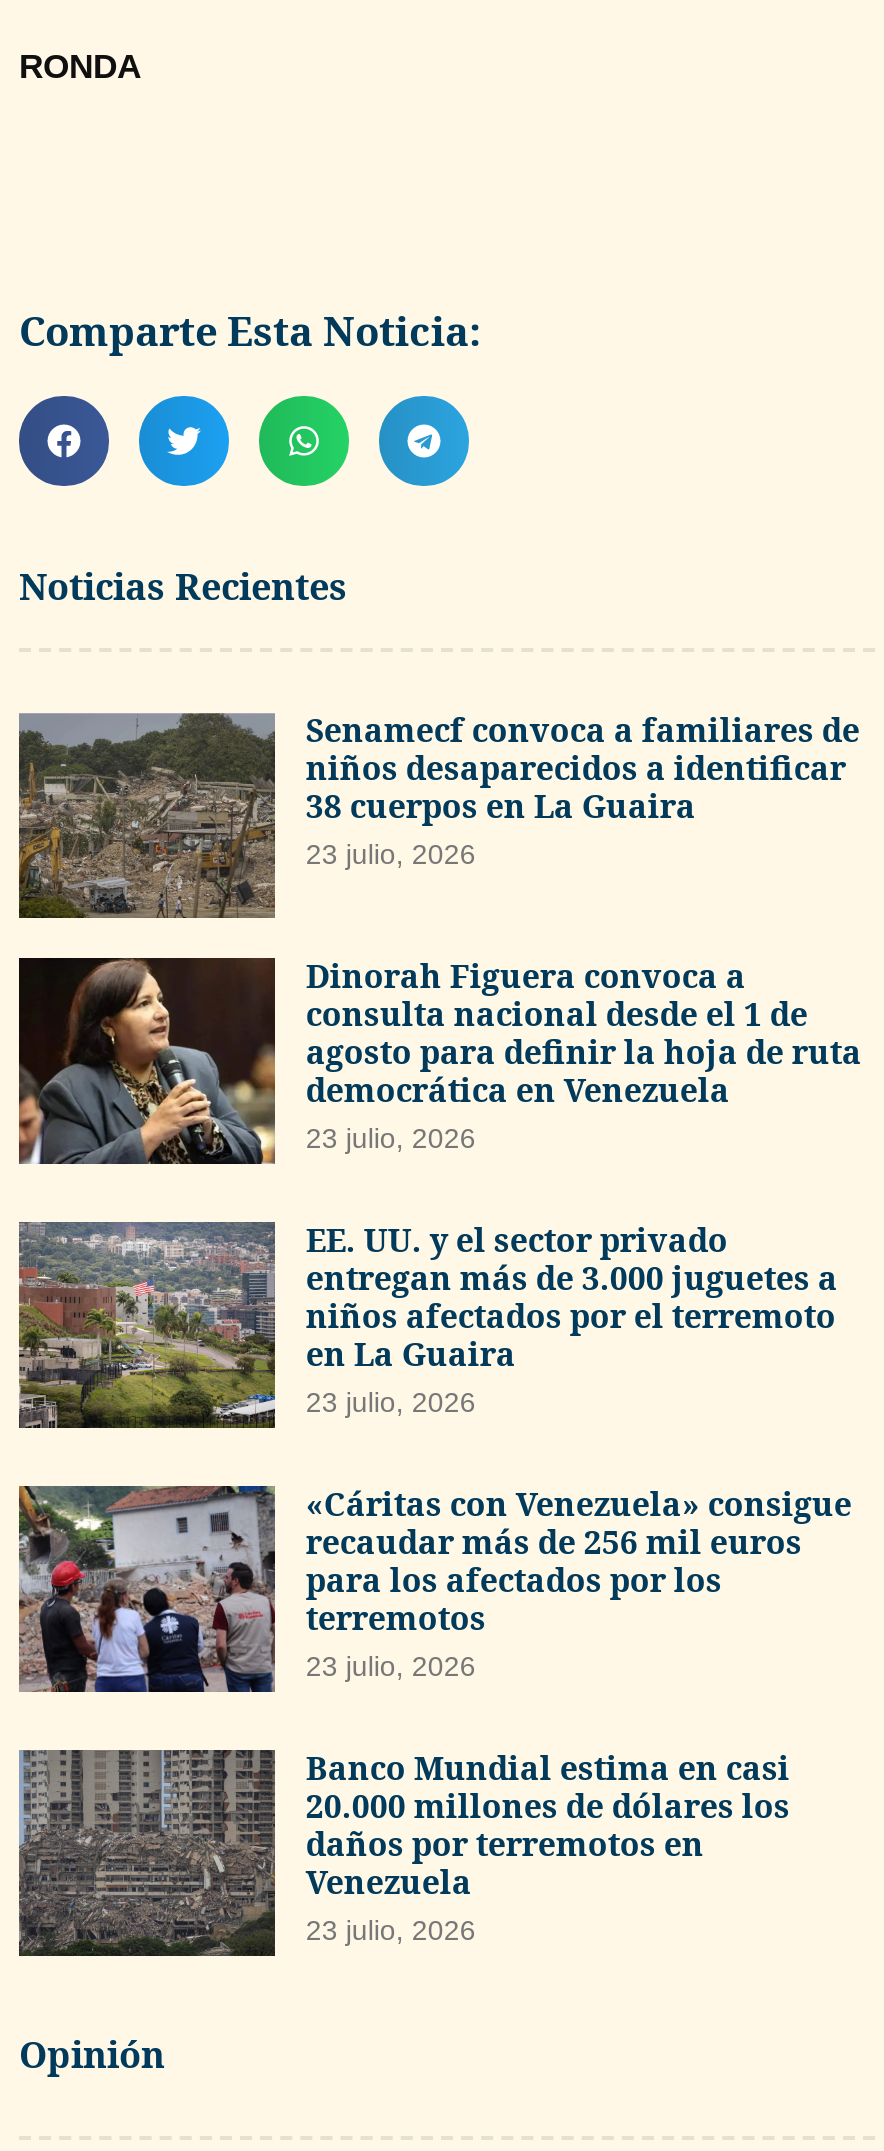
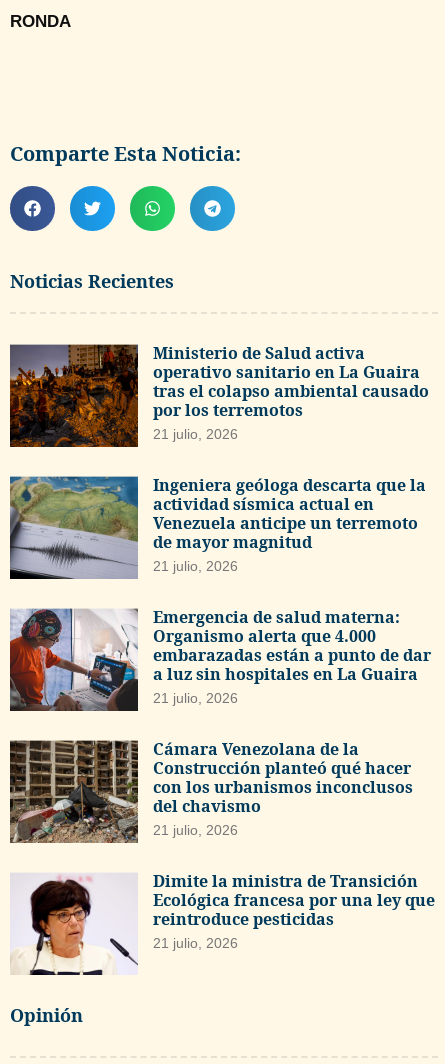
[19,709,860,920] [image] | Senamecf convoca a familiares de | niños desaparecidos a identificar | 38 cuerpos en La Guaira | 23 julio, 2026 -> [9,342,429,448] [image] | Ministerio de Salud activa | operativo sanitario en La Guaira | tras el colapso ambiental causado | por los terremotos | 21 julio, 2026
[17,954,862,1182] [image] | Dinorah Figuera convoca a | consulta nacional desde el 1 de | agosto para definir la hoja de ruta | democrática en Venezuela | 23 julio, 2026 -> [9,467,426,580] [image] | Ingeniera geóloga descarta que la | actividad sísmica actual en | Venezuela anticipe un terremoto | de mayor magnitud | 21 julio, 2026
[17,1218,838,1446] [image] | EE. UU. y el sector privado | entregan más de 3.000 juguetes a | niños afectados por el terremoto | en La Guaira | 23 julio, 2026 -> [9,599,431,712] [image] | Emergencia de salud materna: | Organismo alerta que 4.000 | embarazadas están a punto de dar | a luz sin hospitales en La Guaira | 21 julio, 2026
[17,1482,852,1710] [image] | «Cáritas con Venezuela» consigue | recaudar más de 256 mil euros | para los afectados por los | terremotos | 23 julio, 2026 -> [9,731,413,844] [image] | Cámara Venezolana de la | Construcción planteó qué hacer | con los urbanismos inconclusos | del chavismo | 21 julio, 2026
[17,1746,790,1974] [image] | Banco Mundial estima en casi | 20.000 millones de dólares los | daños por terremotos en | Venezuela | 23 julio, 2026 -> [10,863,435,976] [image] | Dimite la ministra de Transición | Ecológica francesa por una ley que | reintroduce pesticidas | 21 julio, 2026

